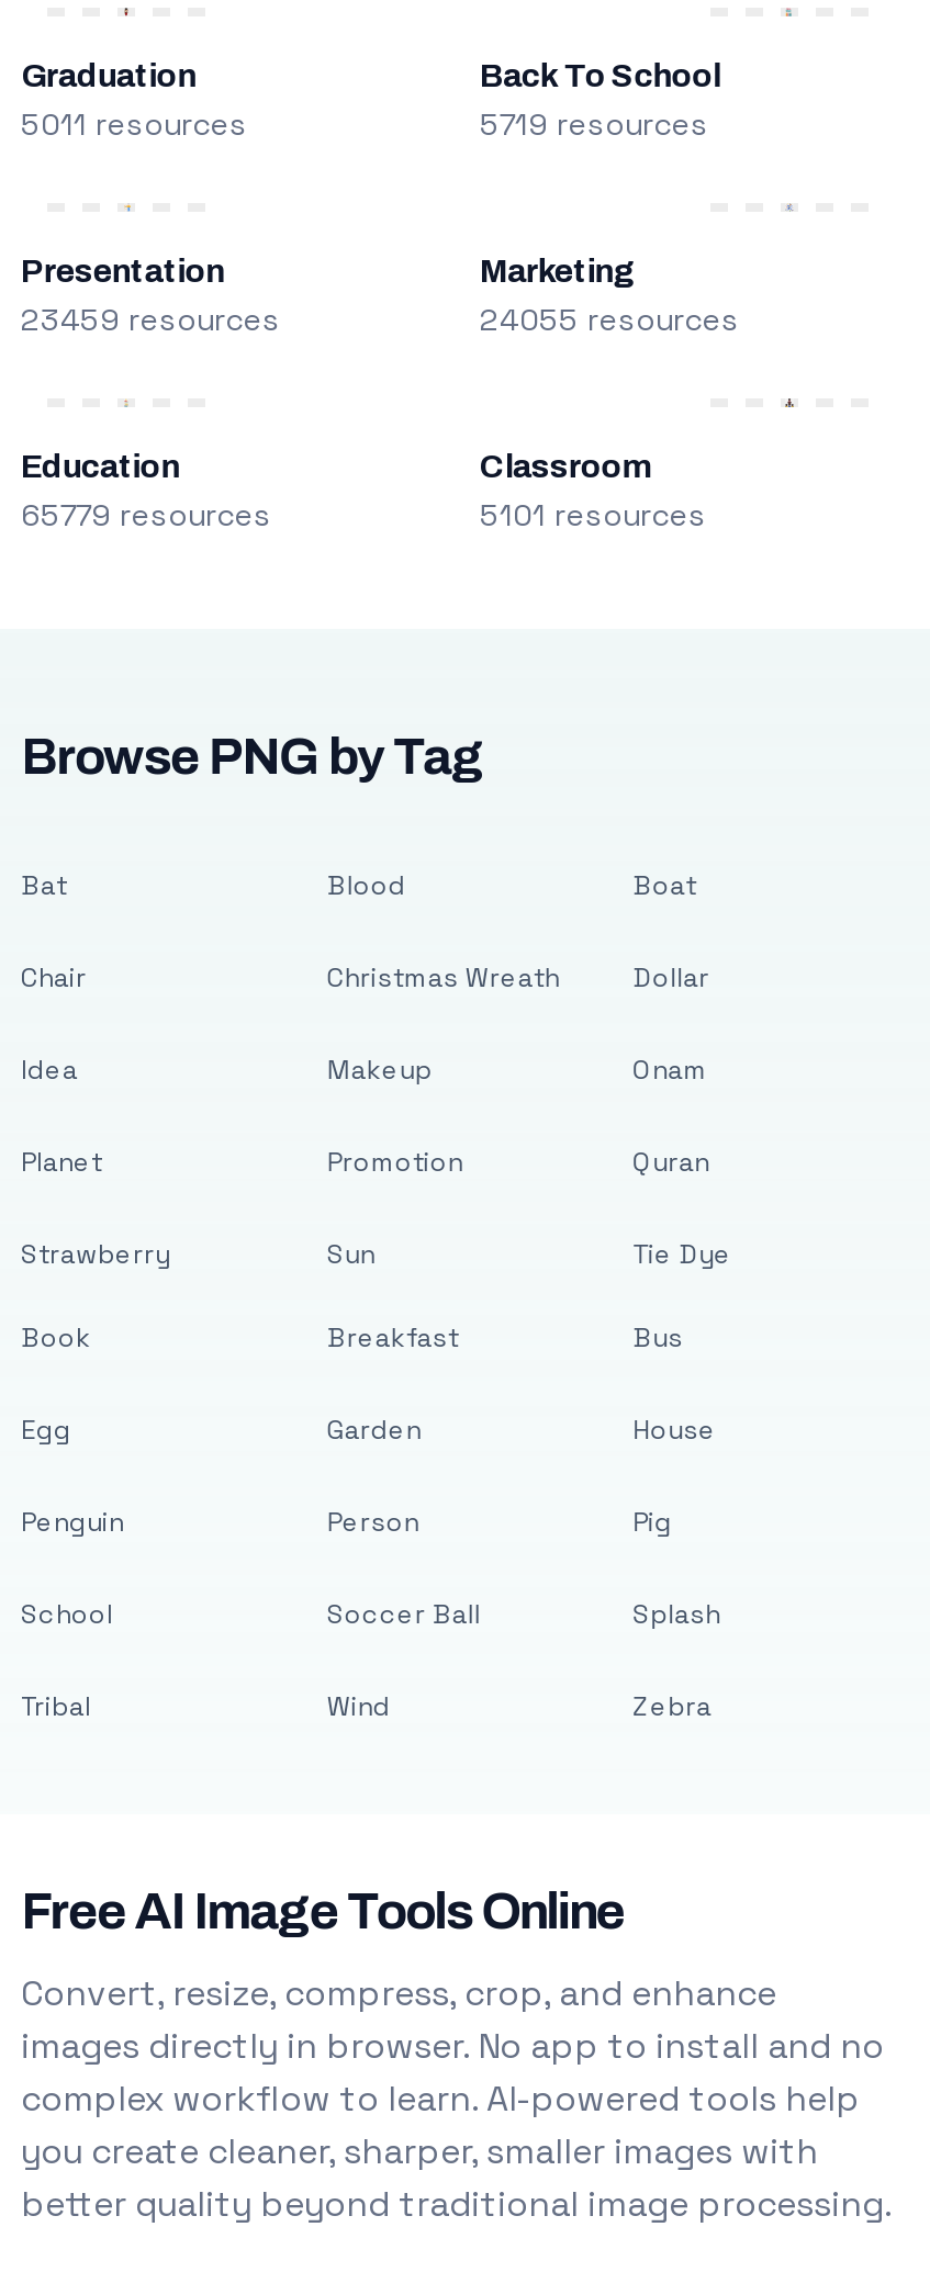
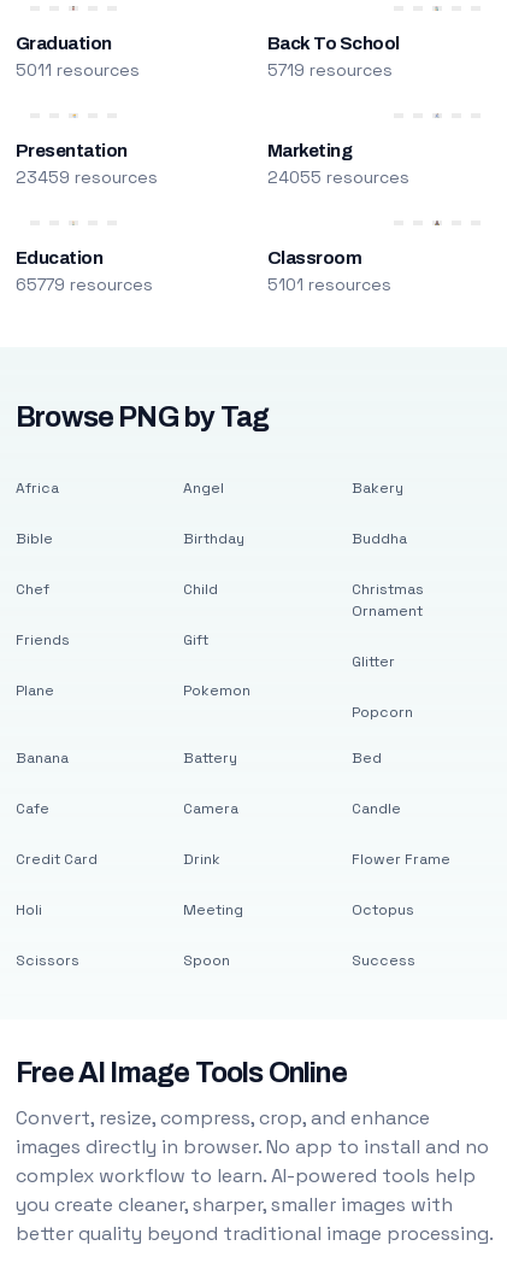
[21,868,67,903] Bat -> [16,478,59,498] Africa
[327,868,406,903] Blood -> [183,478,224,498] Angel
[633,868,697,903] Boat -> [351,478,403,498] Bakery
[21,960,87,996] Chair -> [16,529,53,548] Bible
[327,960,560,996] Christmas Wreath -> [183,529,245,548] Birthday
[633,960,710,996] Dollar -> [351,529,407,548] Buddha
[21,1053,78,1088] Idea -> [16,580,49,599] Chef
[327,1053,432,1088] Makeup -> [183,580,218,599] Child
[633,1053,708,1088] Onam -> [351,580,424,621] Christmas | Ornament
[21,1145,102,1180] Planet -> [16,630,70,650] Friends
[327,1145,463,1180] Promotion -> [183,630,209,650] Gift
[633,1145,710,1180] Quran -> [351,652,395,671] Glitter
[21,1237,170,1272] Strawberry -> [16,681,54,700] Plane
[327,1237,375,1272] Sun -> [183,681,251,700] Pokemon
[633,1237,732,1272] Tie Dye -> [351,703,413,722] Popcorn
[21,1320,91,1356] Book -> [16,748,69,768] Banana
[327,1320,459,1356] Breakfast -> [183,748,238,768] Battery
[633,1320,683,1356] Bus -> [351,748,381,768] Bed
[21,1413,71,1448] Egg -> [16,799,49,818] Cafe
[327,1413,421,1448] Garden -> [183,799,239,818] Camera
[633,1413,716,1448] House -> [351,799,401,818] Candle
[21,1505,124,1540] Penguin -> [16,850,98,869] Credit Card
[327,1505,419,1540] Person -> [183,850,221,869] Drink
[633,1505,672,1540] Pig -> [351,850,450,869] Flower Frame
[21,1597,113,1632] School -> [16,900,42,920] Holi
[327,1597,480,1632] Soccer Ball -> [183,900,244,920] Meeting
[633,1597,721,1632] Splash -> [351,900,414,920] Octopus
[21,1689,91,1724] Tribal -> [16,951,79,970] Scissors
[327,1689,390,1724] Wind -> [183,951,230,970] Spoon
[633,1689,712,1724] Zebra -> [351,951,415,970] Success

